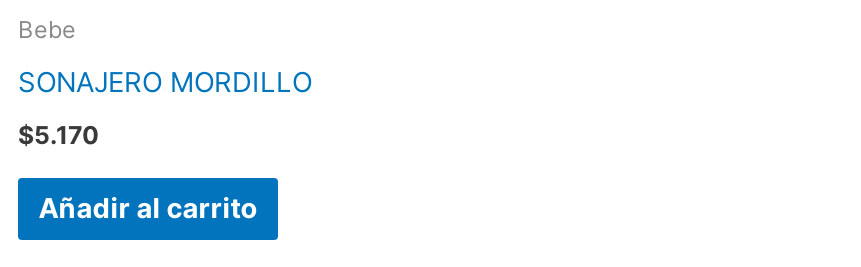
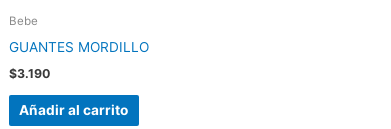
[18,65,312,97] SONAJERO MORDILLO -> [9,39,149,55] GUANTES MORDILLO
[18,121,98,151] $5.170 -> [9,66,50,81] $3.190

